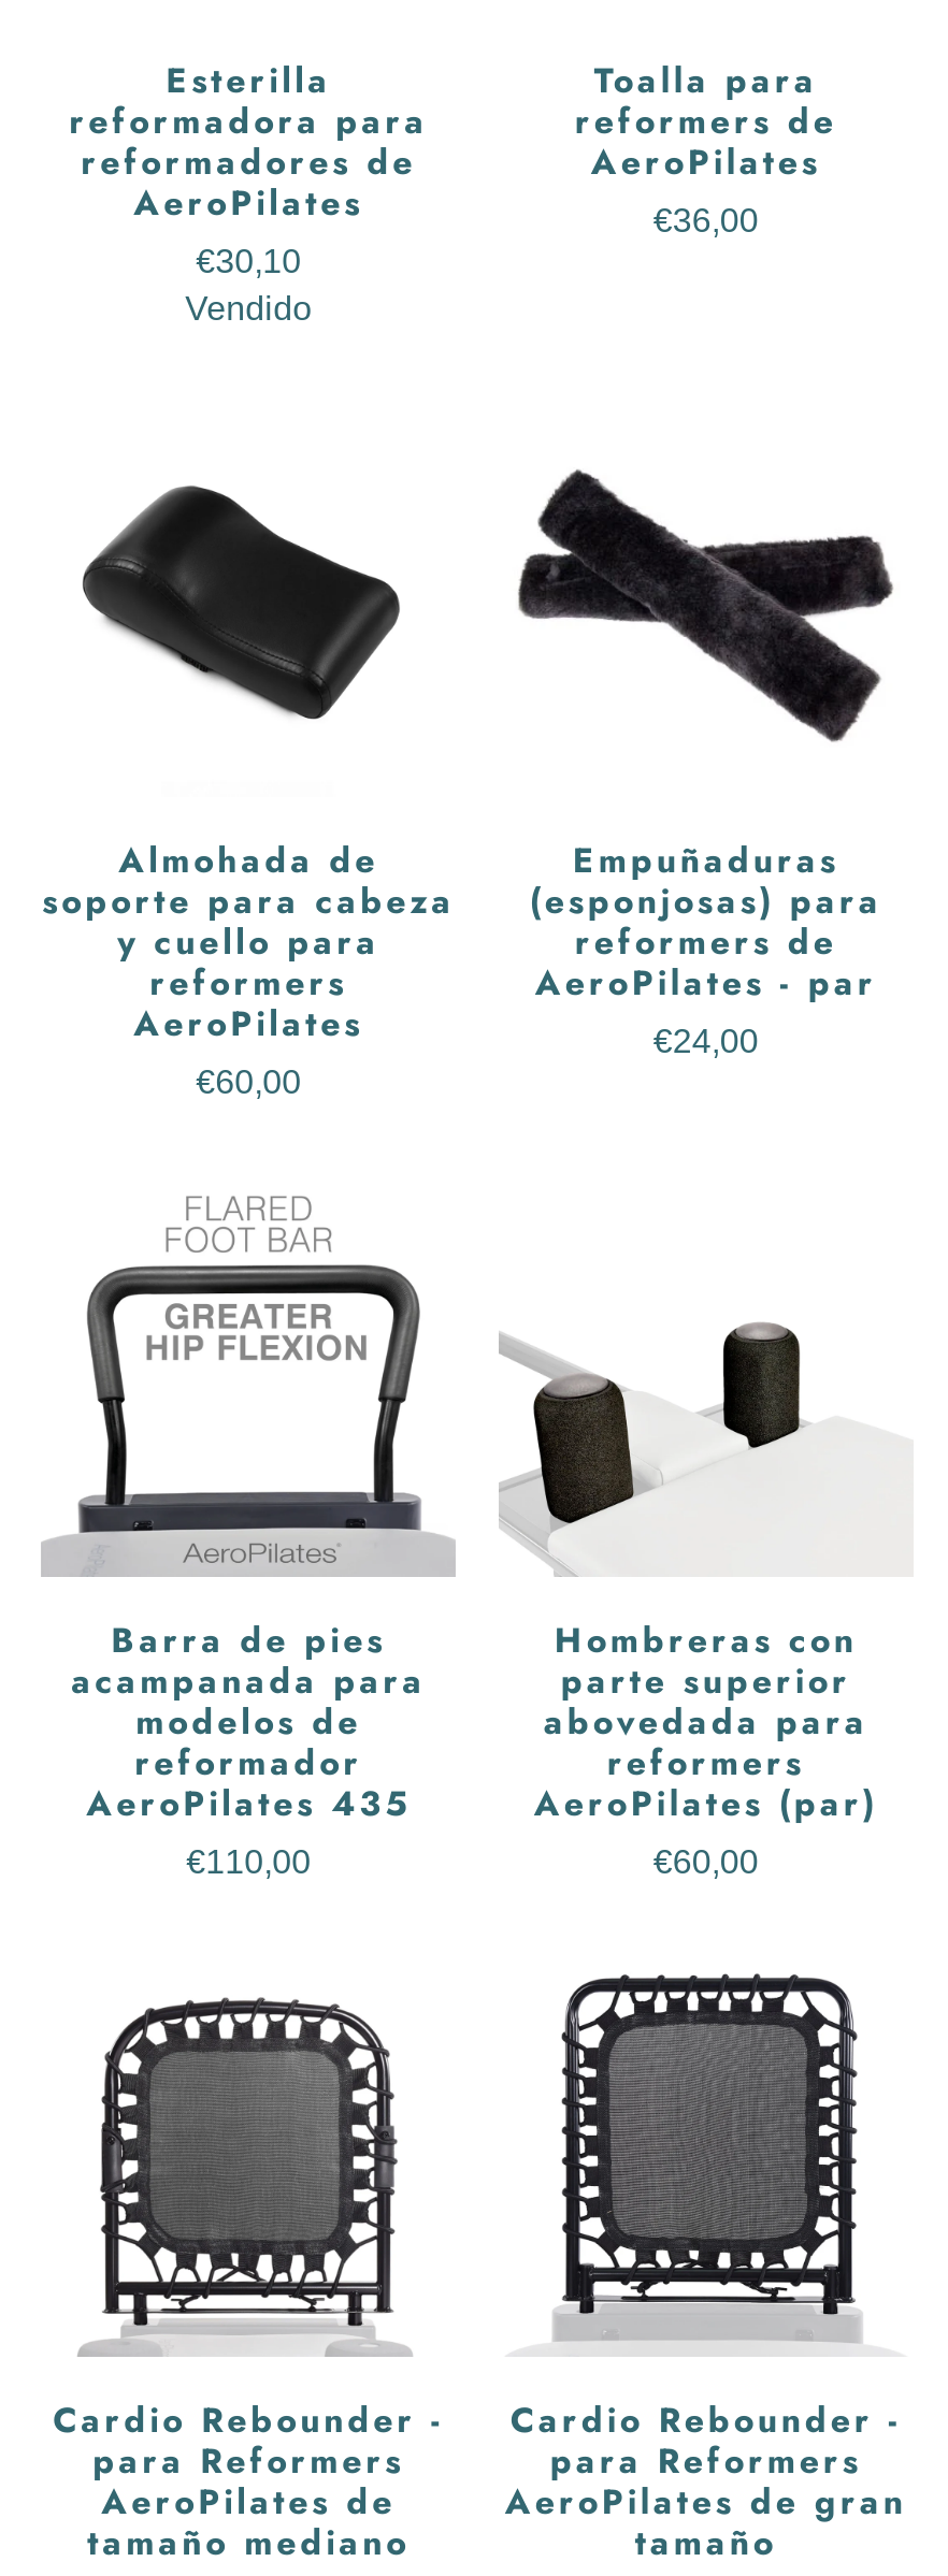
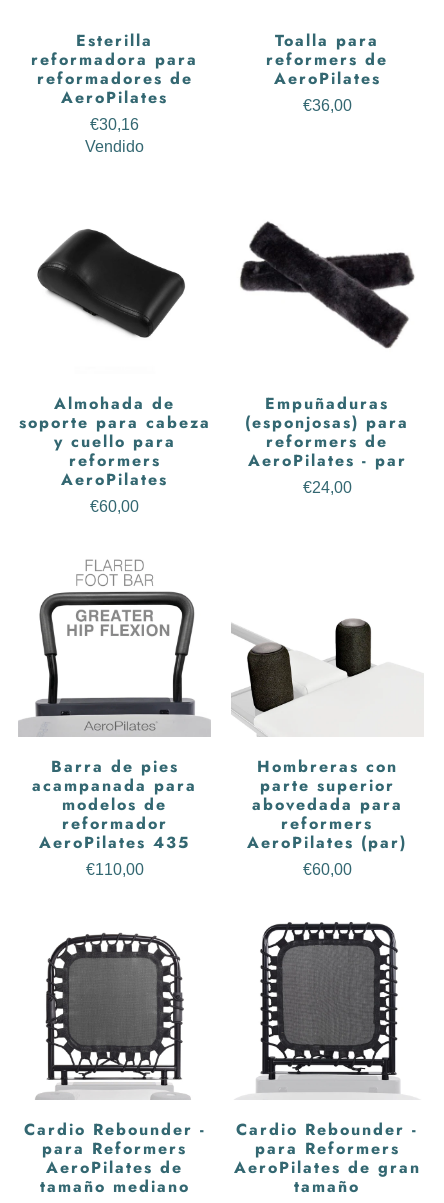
[196,244,301,280] €30,10 -> [90,116,139,133] €30,16

